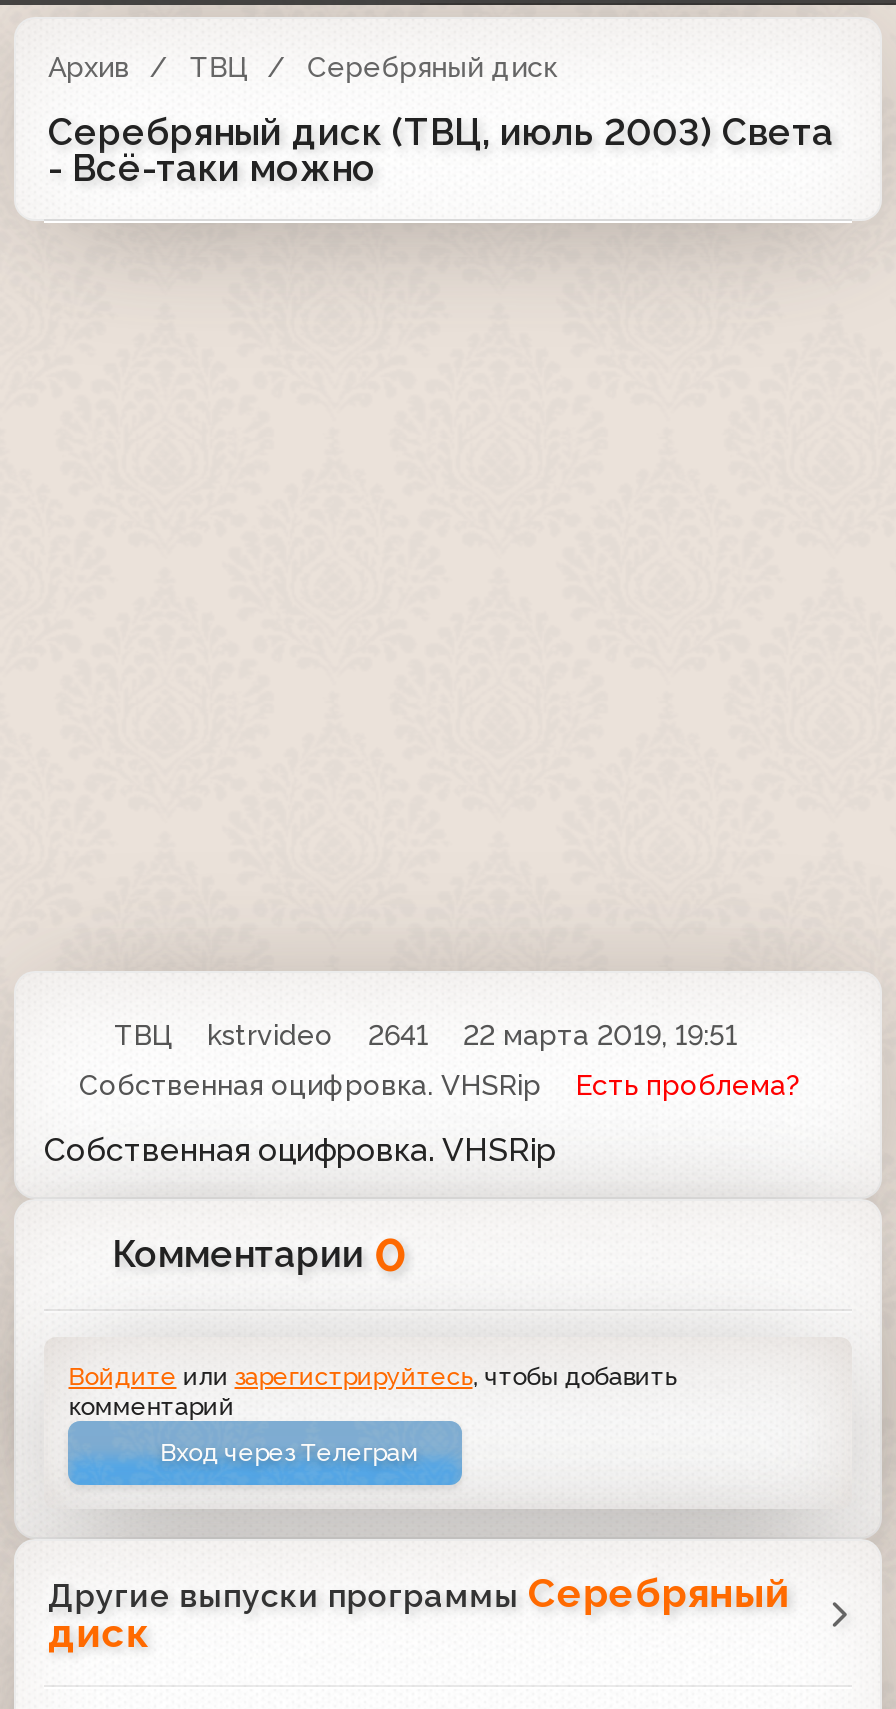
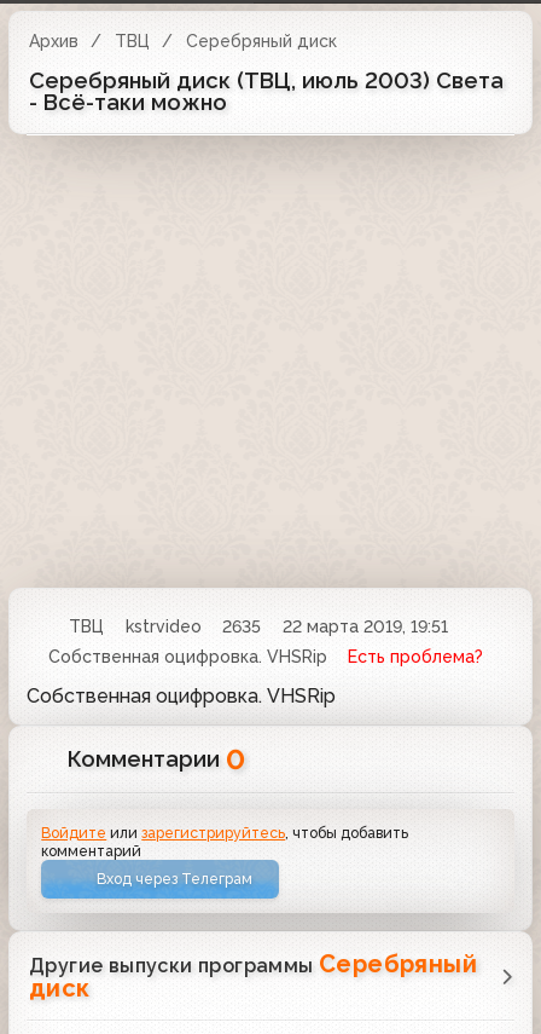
[114,1019,737,1051] ТВЦ kstrvideo 2641 22 марта 2019, 19:51 -> [69,617,447,636] ТВЦ kstrvideo 2635 22 марта 2019, 19:51

